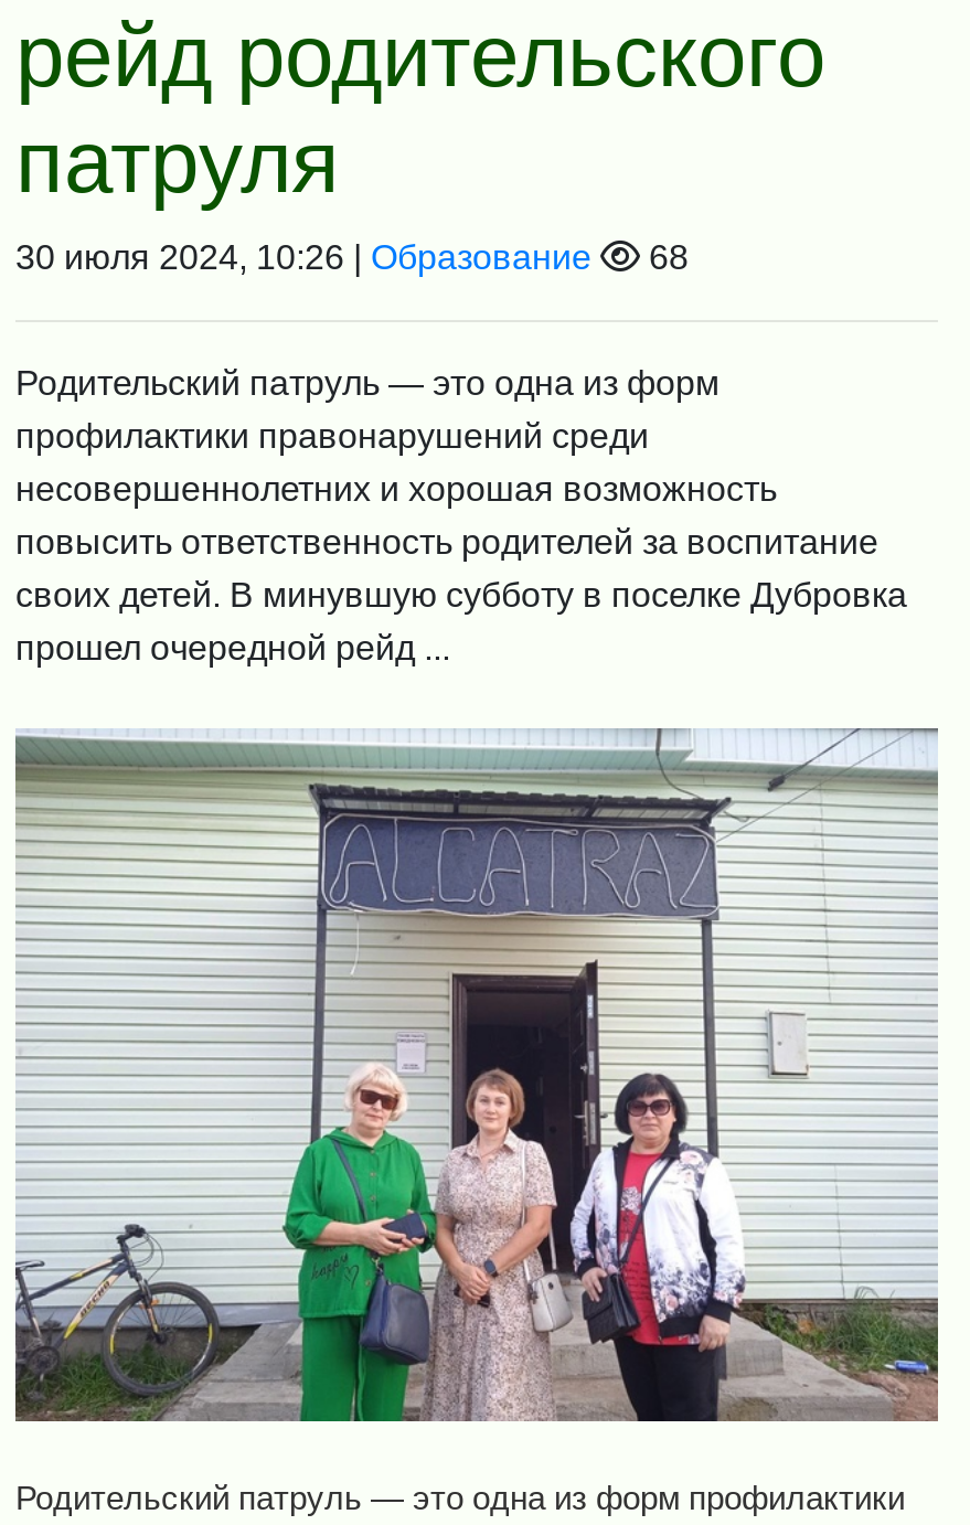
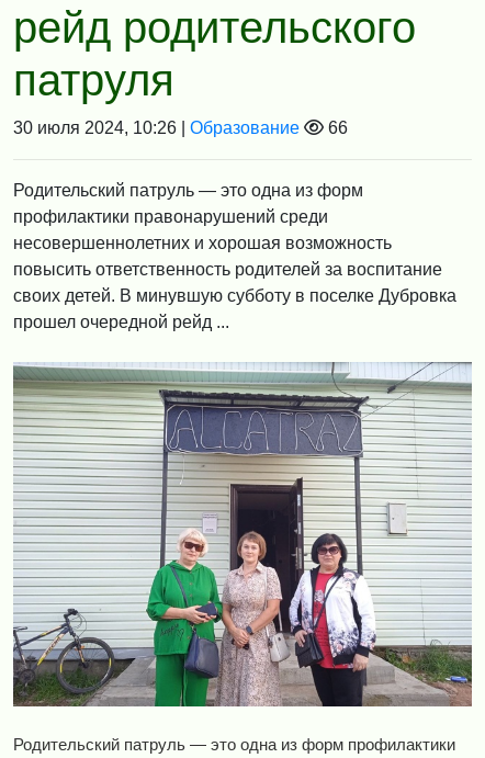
[640,239,689,277] 68 -> [324,119,348,137] 66

